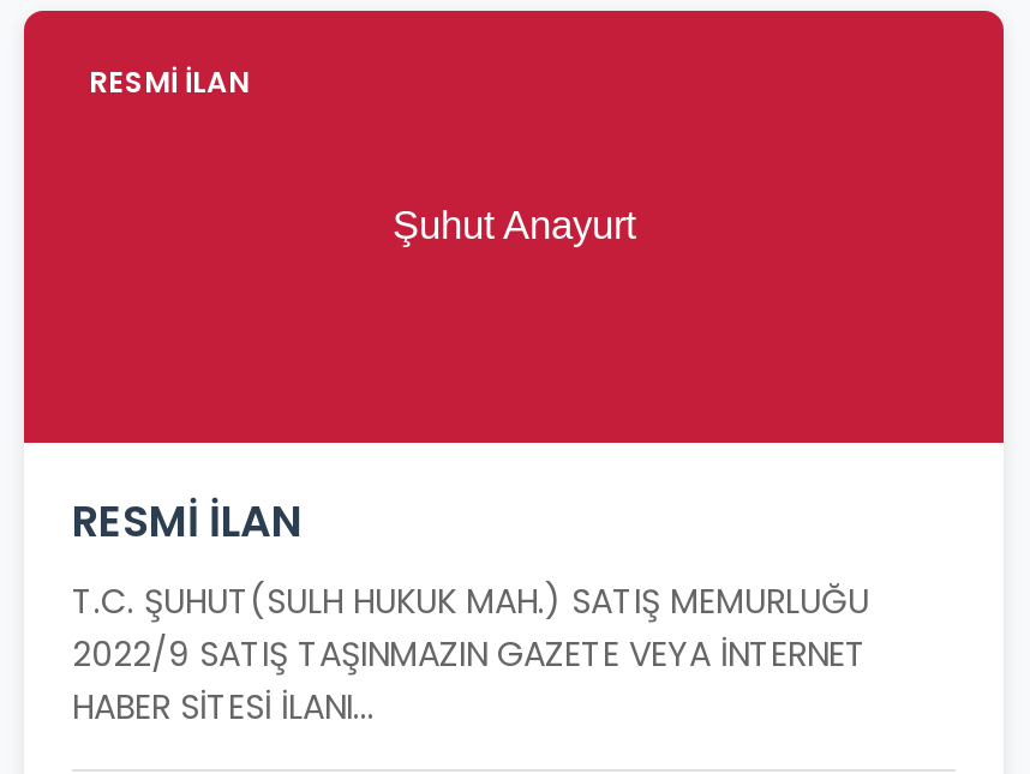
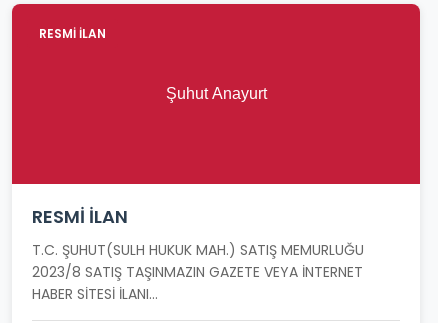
[72,629,867,677] 2022/9 SATIŞ TAŞINMAZIN GAZETE VEYA İNTERNET -> [32,262,363,282] 2023/8 SATIŞ TAŞINMAZIN GAZETE VEYA İNTERNET

